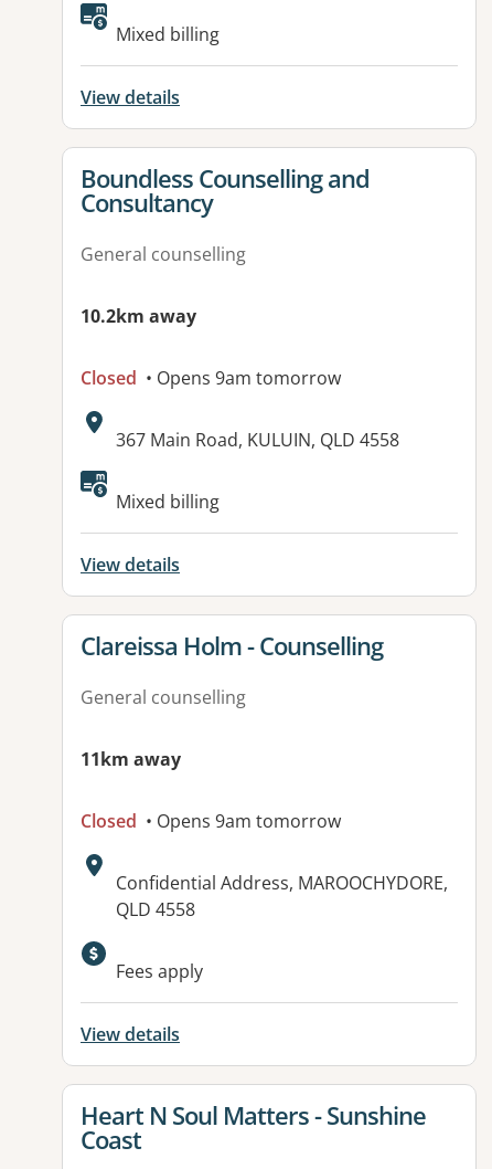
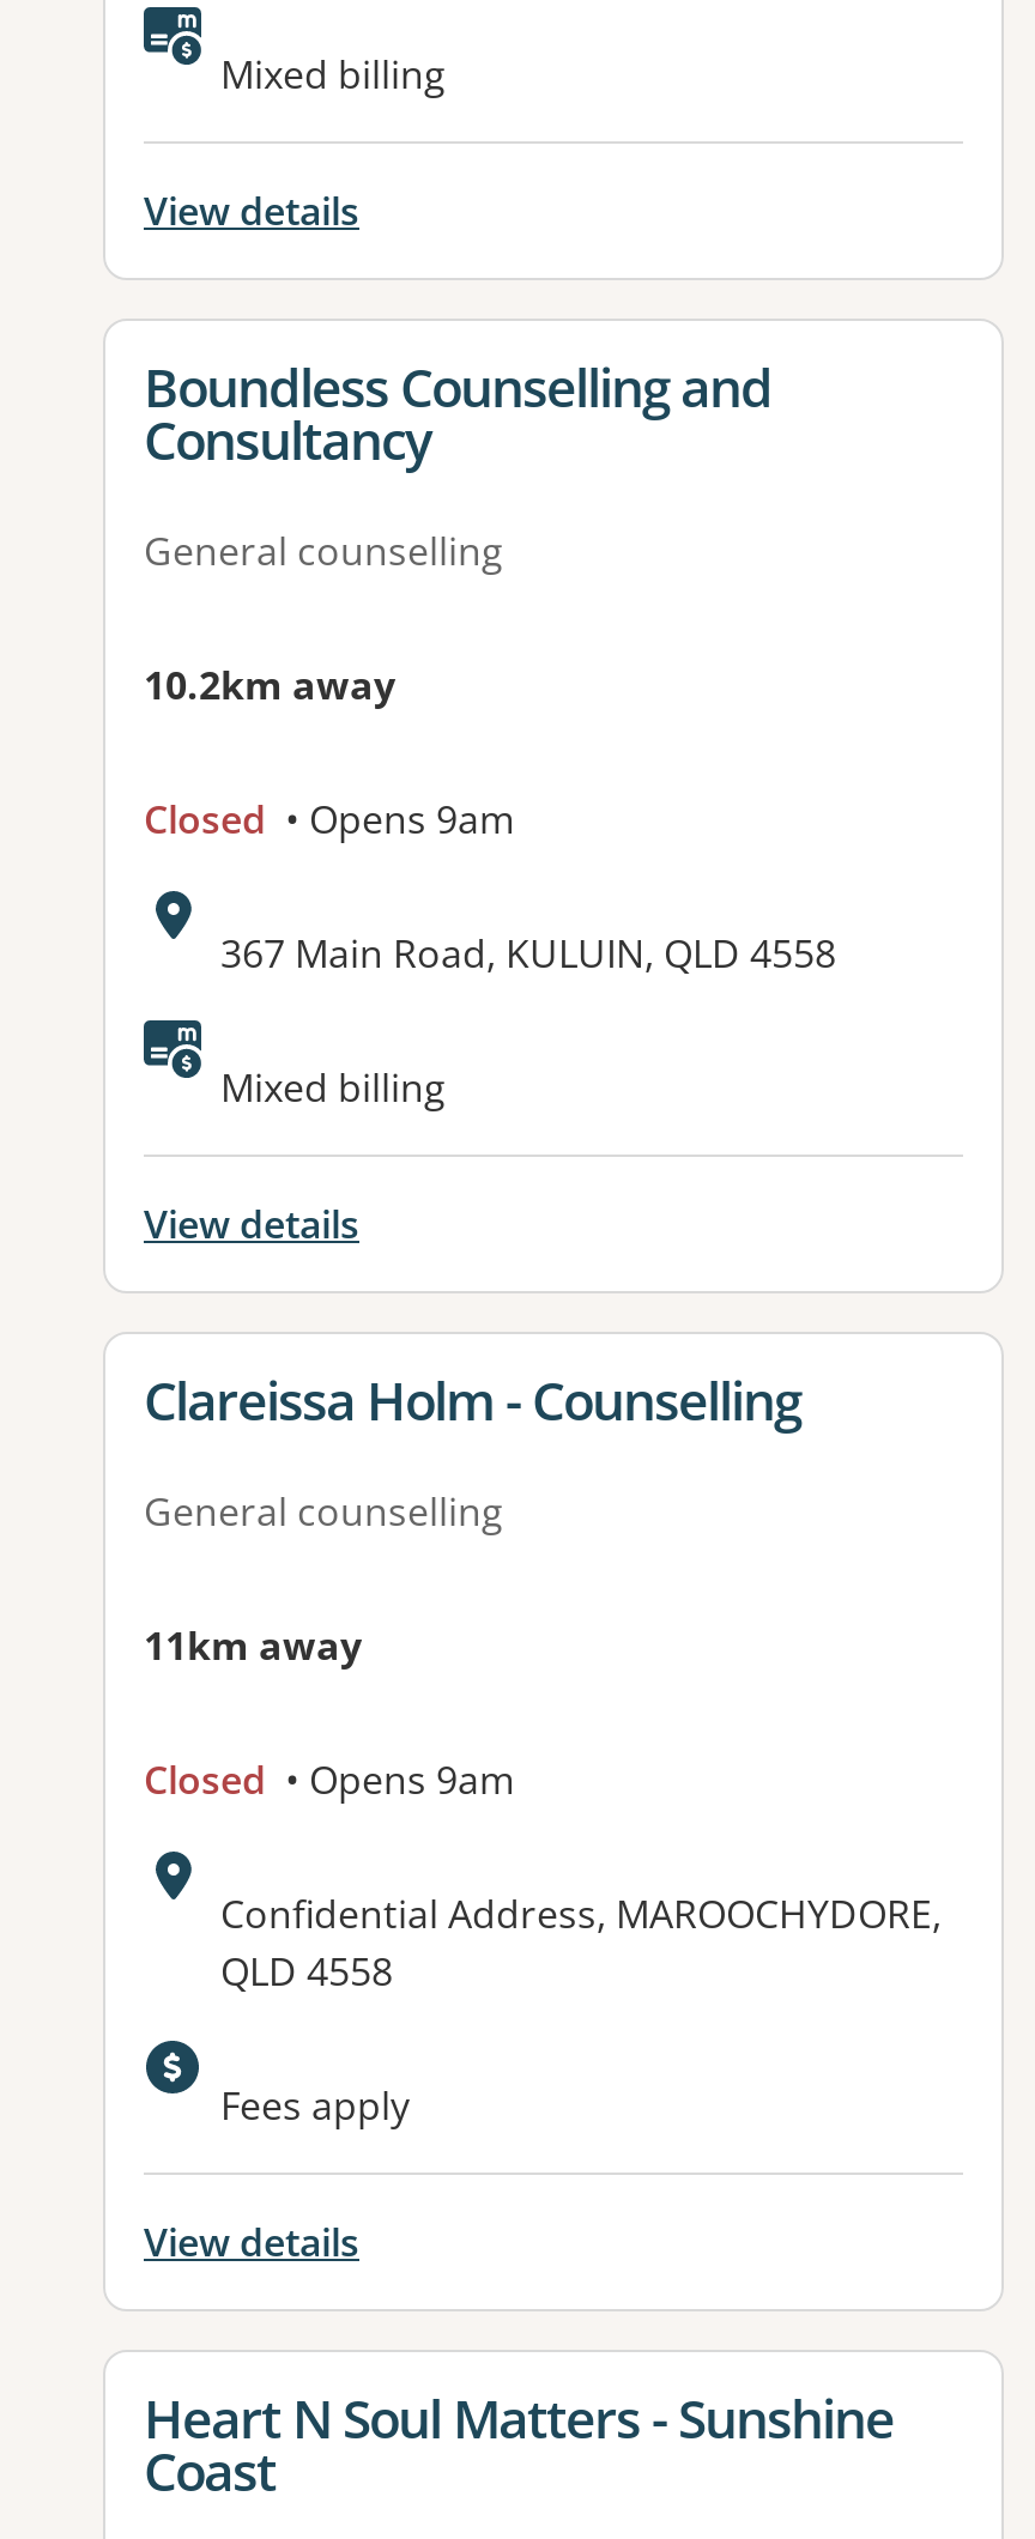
[81,366,341,390] Closed • Opens 9am tomorrow -> [144,794,515,846] Closed • Opens 9am
[81,809,341,834] Closed • Opens 9am tomorrow -> [144,1754,515,1807] Closed • Opens 9am

